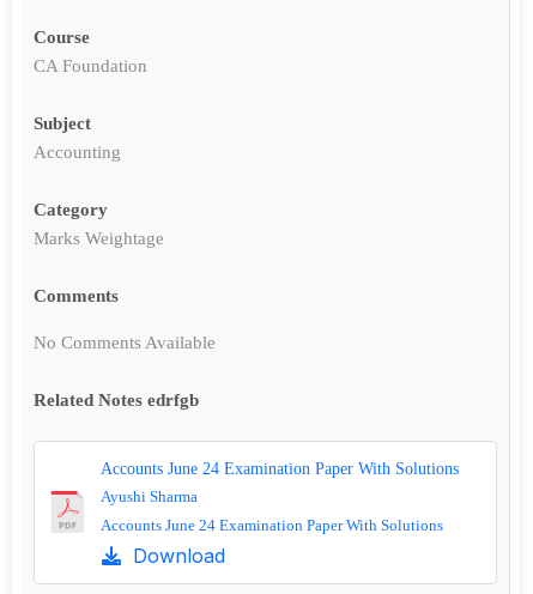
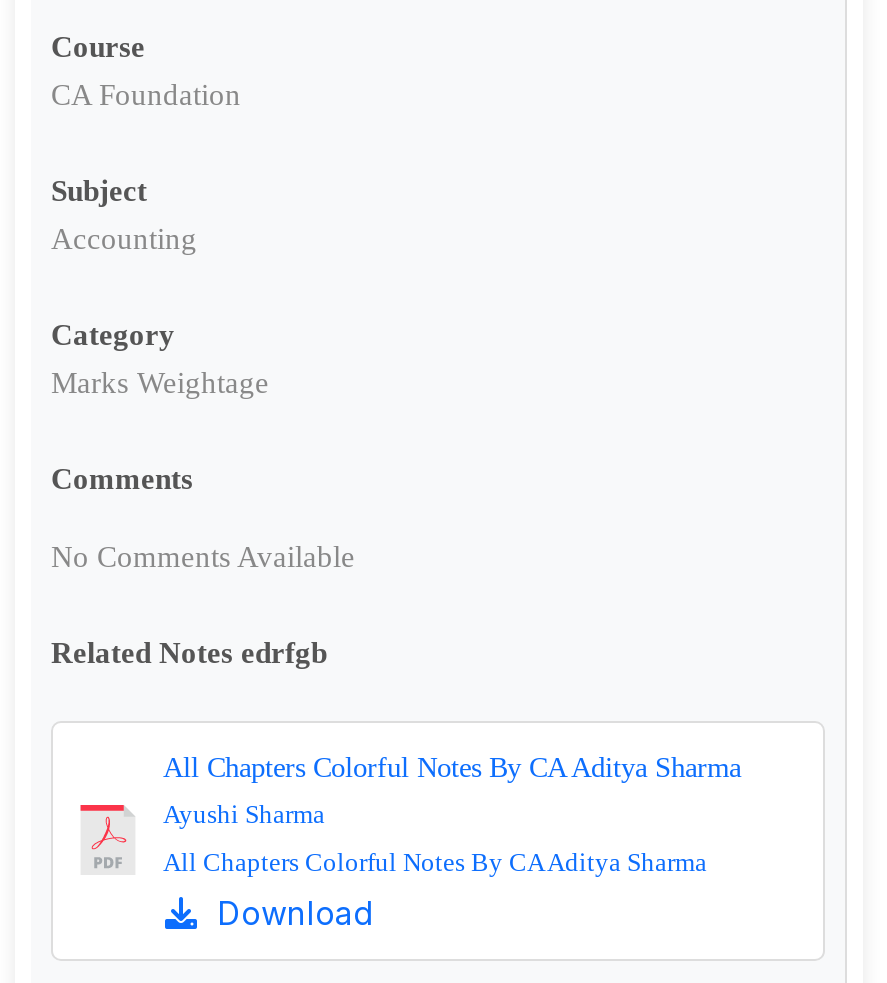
[101,458,459,477] Accounts June 24 Examination Paper With Solutions -> [163,750,741,782] All Chapters Colorful Notes By CA Aditya Sharma
[101,516,443,534] Accounts June 24 Examination Paper With Solutions -> [163,846,707,876] All Chapters Colorful Notes By CA Aditya Sharma

